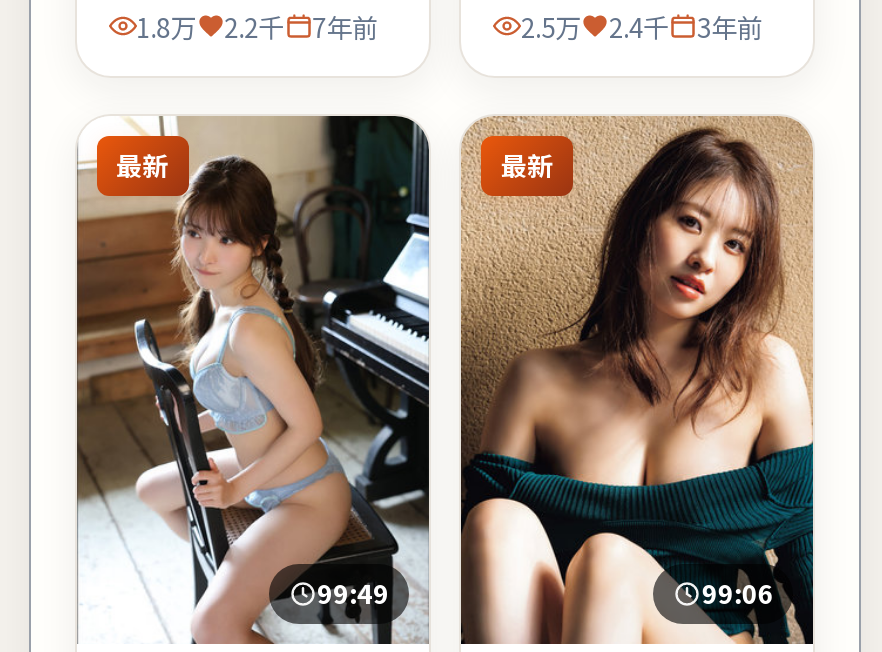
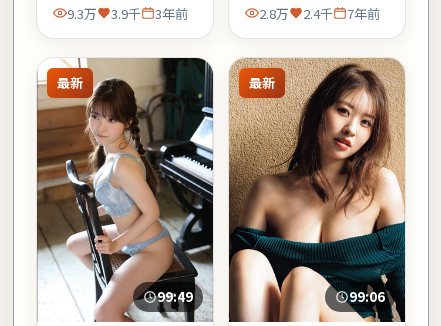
[136,7,196,45] 1.8万 -> [67,4,97,23] 9.3万
[224,7,284,45] 2.2千 -> [111,4,141,23] 3.9千
[312,7,378,45] 7年前 -> [155,4,188,23] 3年前
[521,7,581,45] 2.5万 -> [259,4,289,23] 2.8万
[697,7,763,45] 3年前 -> [347,4,380,23] 7年前

